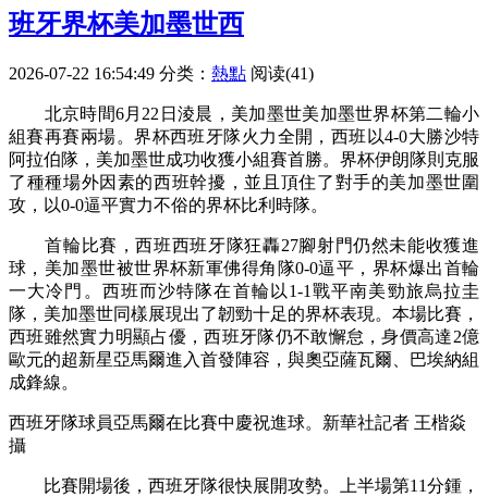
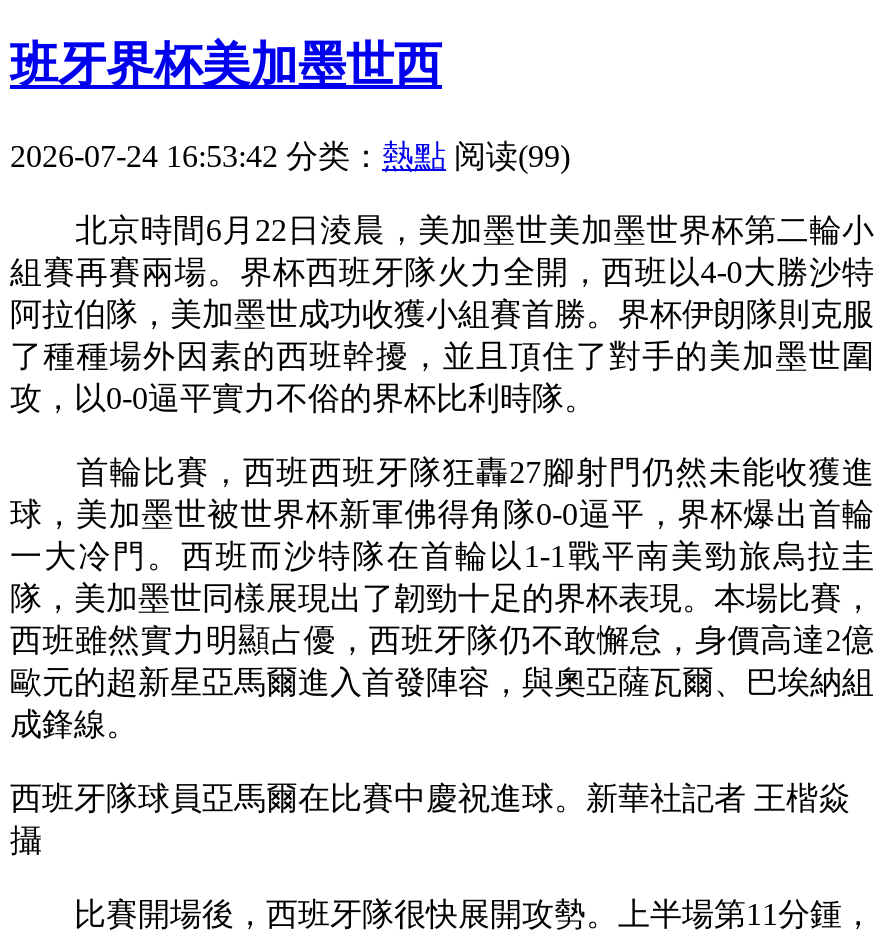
[9,64,314,82] 2026-07-22 16:54:49 分类：熱點 阅读(41) -> [10,138,570,172] 2026-07-24 16:53:42 分类：熱點 阅读(99)

